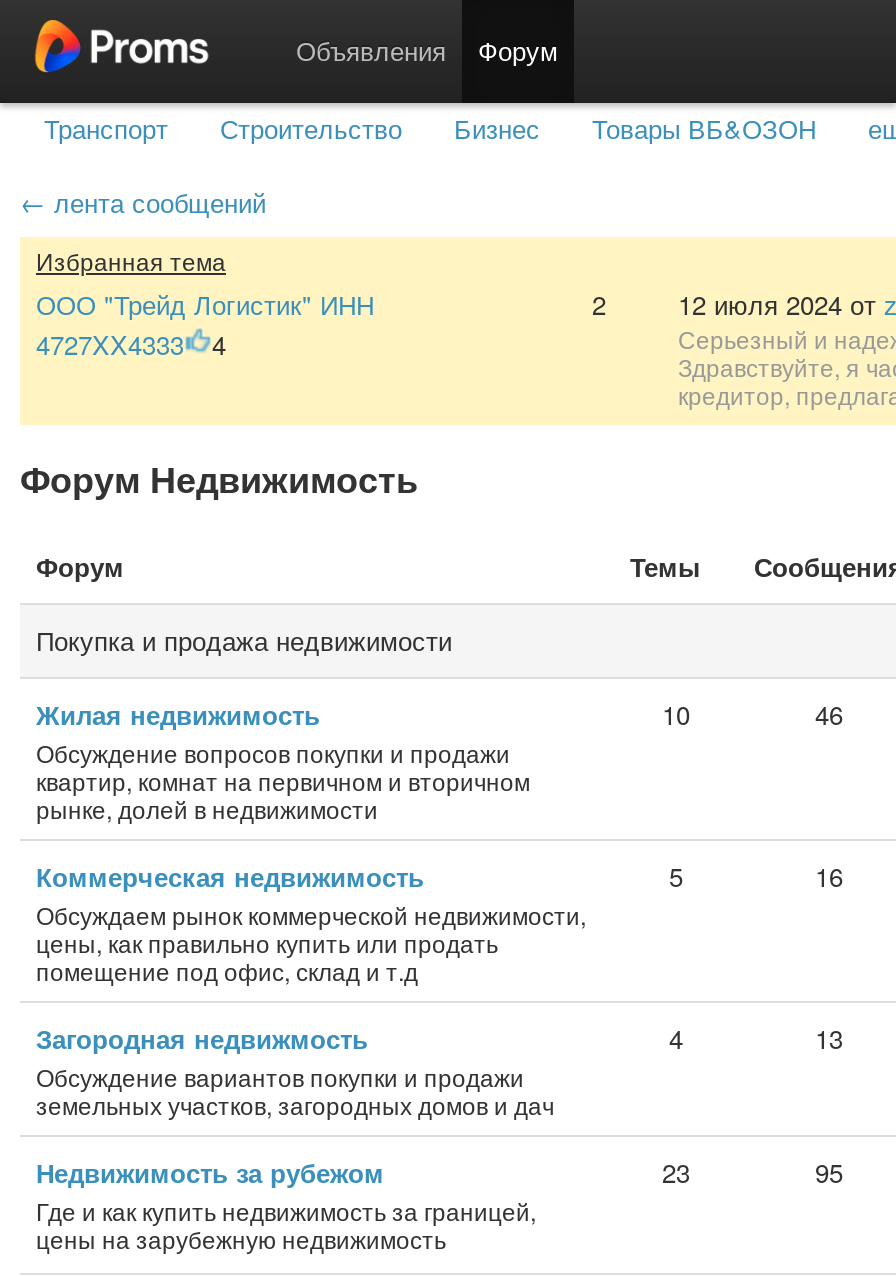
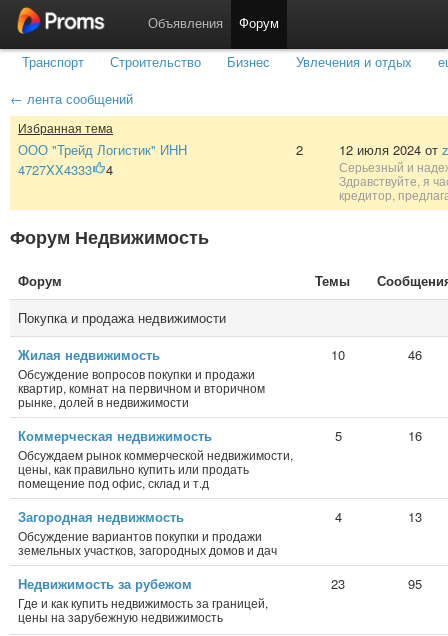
[592,109,816,147] Товары ВБ&ОЗОН -> [296,52,412,71] Увлечения и отдых

